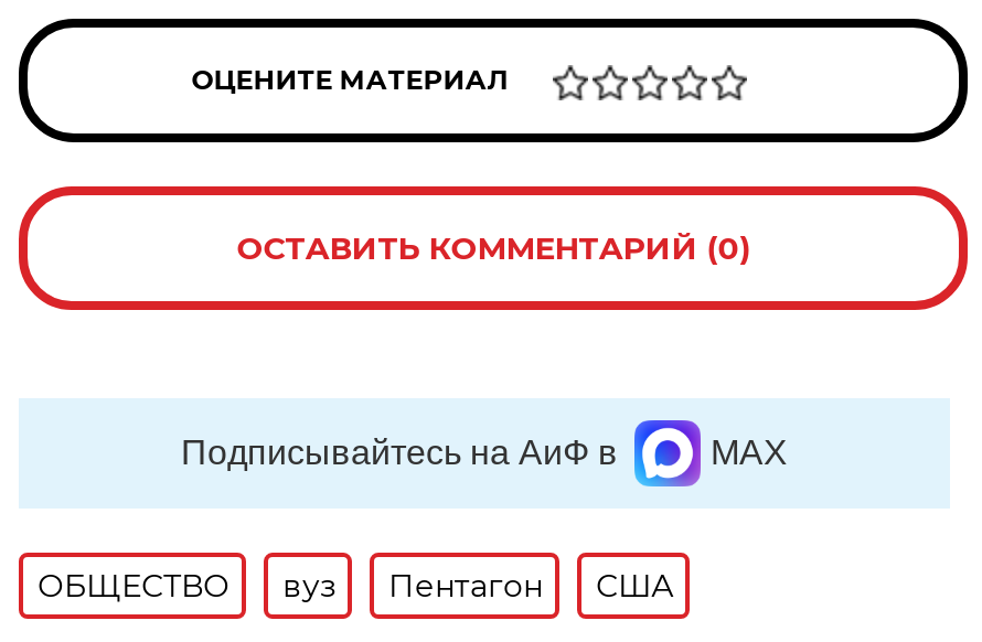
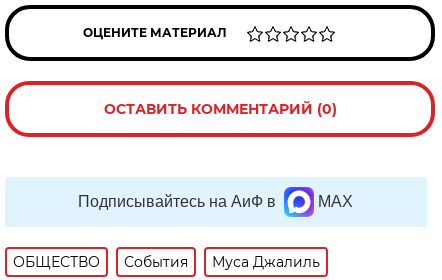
[282,566,673,606] вуз | Пентагон | США -> [124,253,320,271] События | Муса Джалиль

